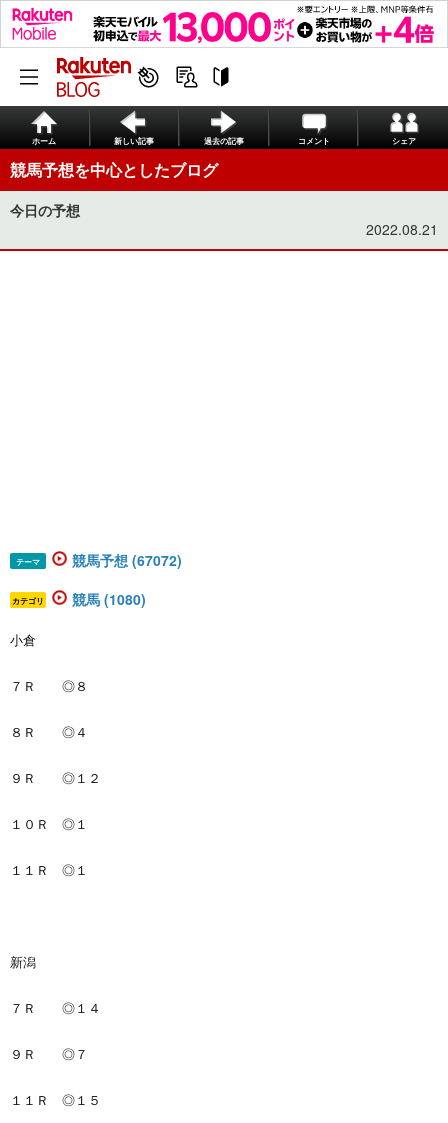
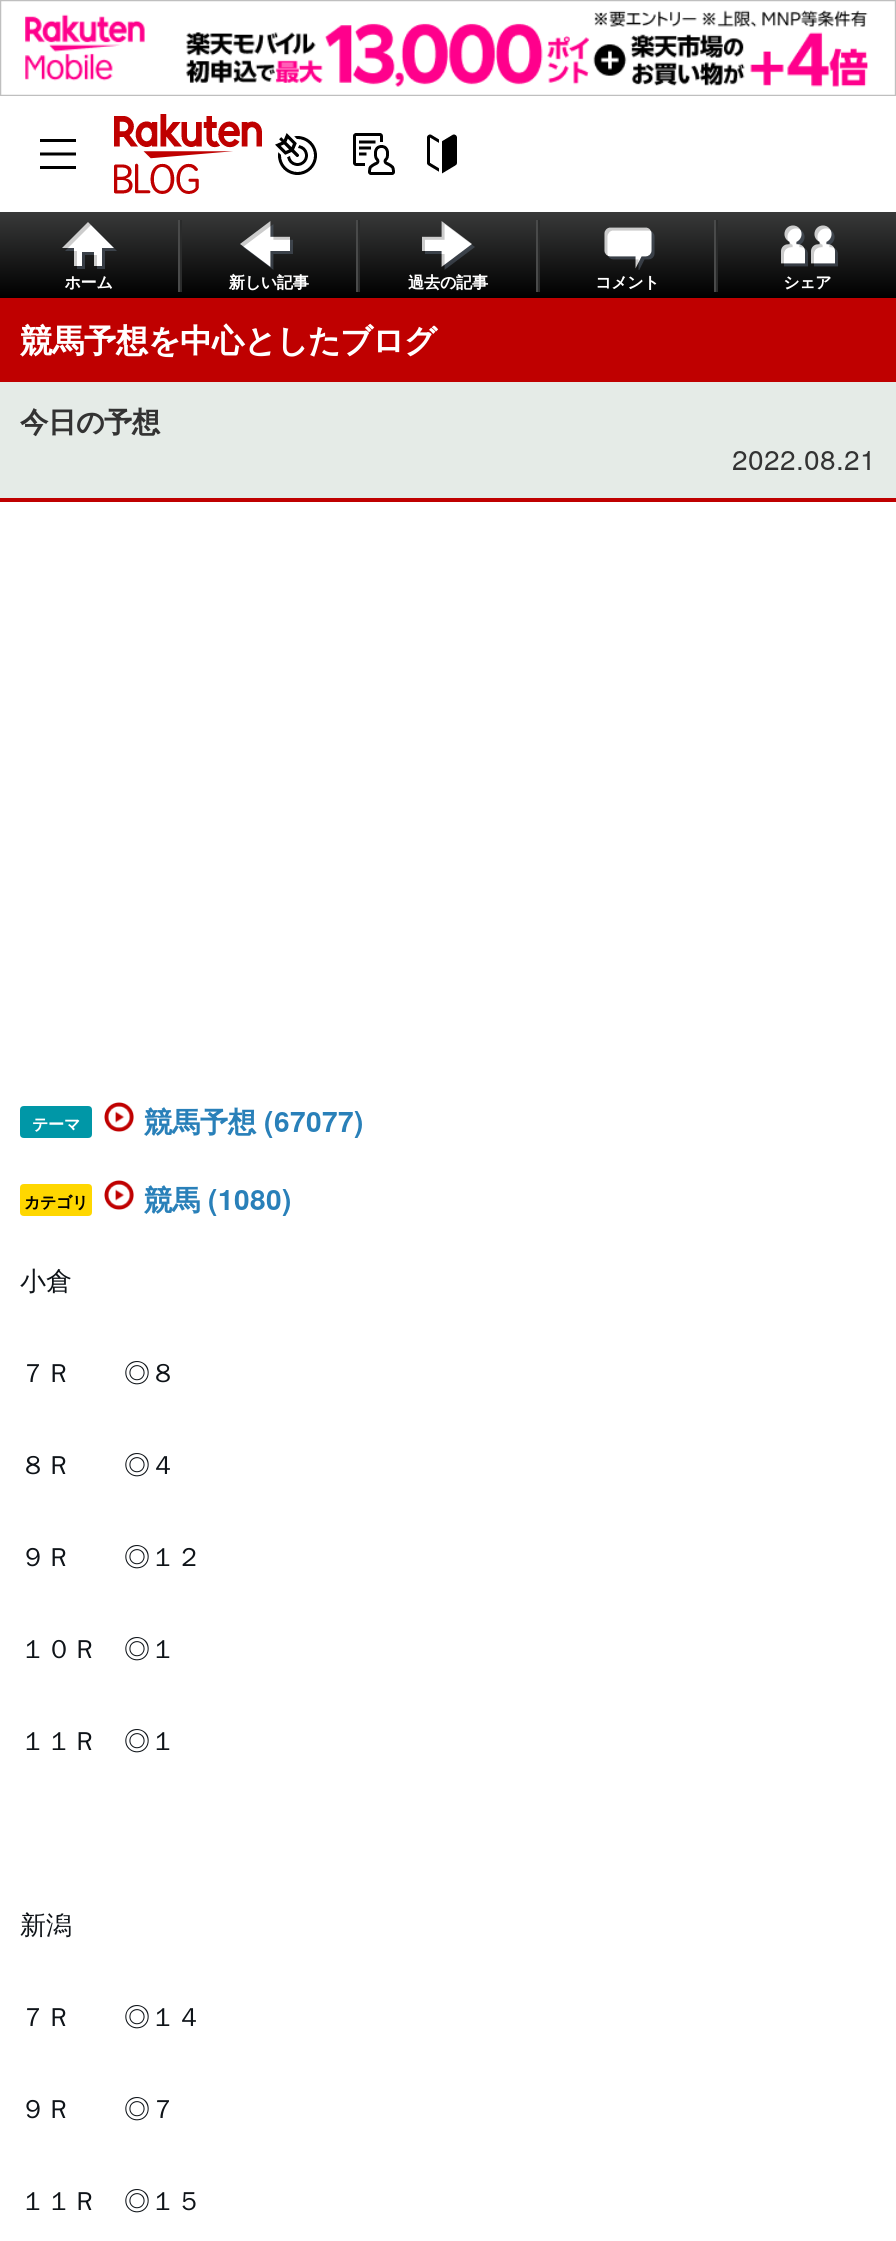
[72,550,182,570] 競馬予想 (67072) -> [144,1100,364,1140] 競馬予想 (67077)

